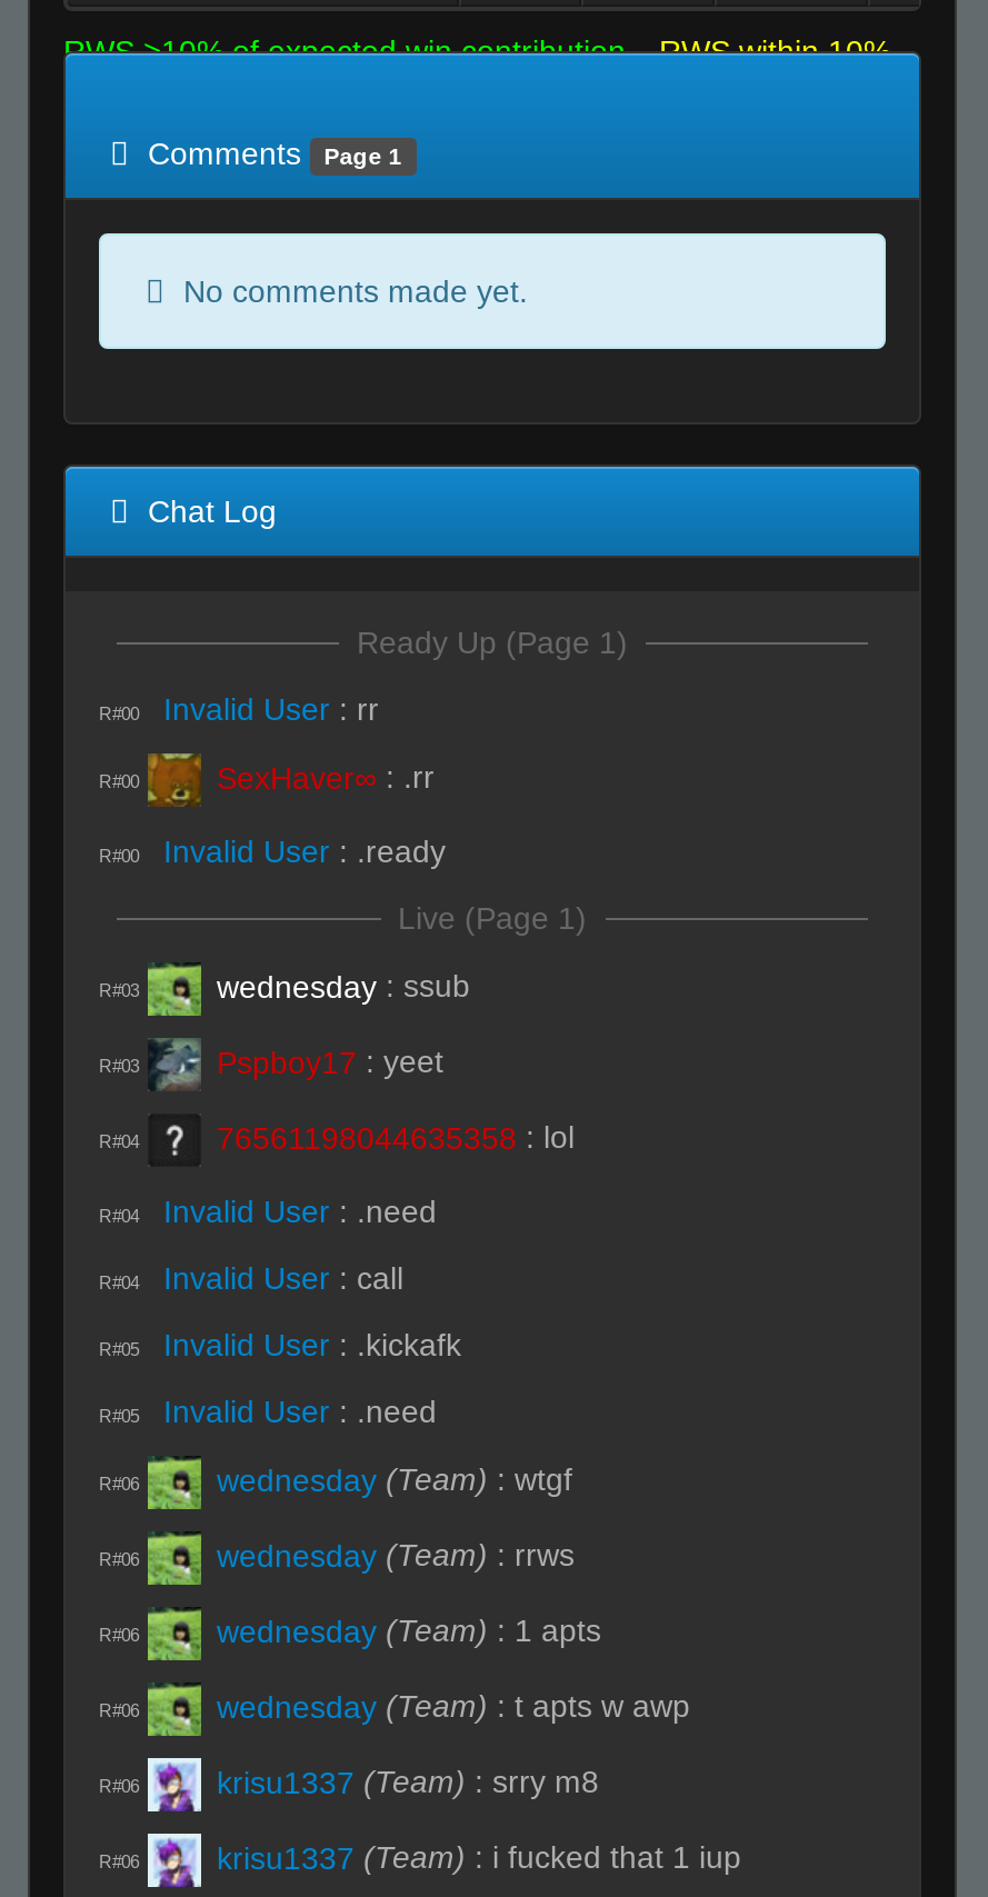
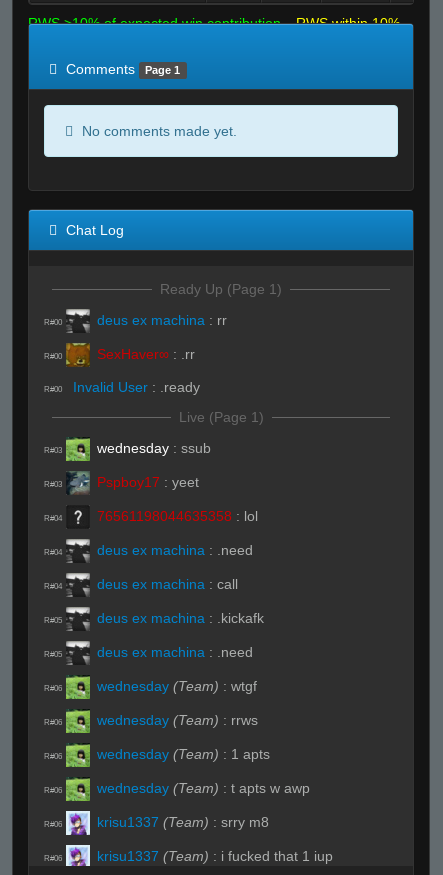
[163,691,379,727] Invalid User : rr -> [97,312,227,328] deus ex machina : rr
[163,1194,437,1229] Invalid User :.need -> [97,542,253,558] deus ex machina :.need
[163,1260,403,1296] Invalid User : call -> [97,576,238,592] deus ex machina : call
[163,1327,461,1362] Invalid User :.kickafk -> [97,610,264,626] deus ex machina :.kickafk
[163,1394,437,1429] Invalid User :.need -> [97,644,253,660] deus ex machina :.need

